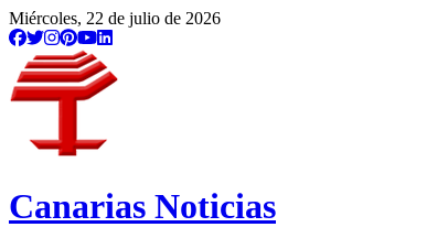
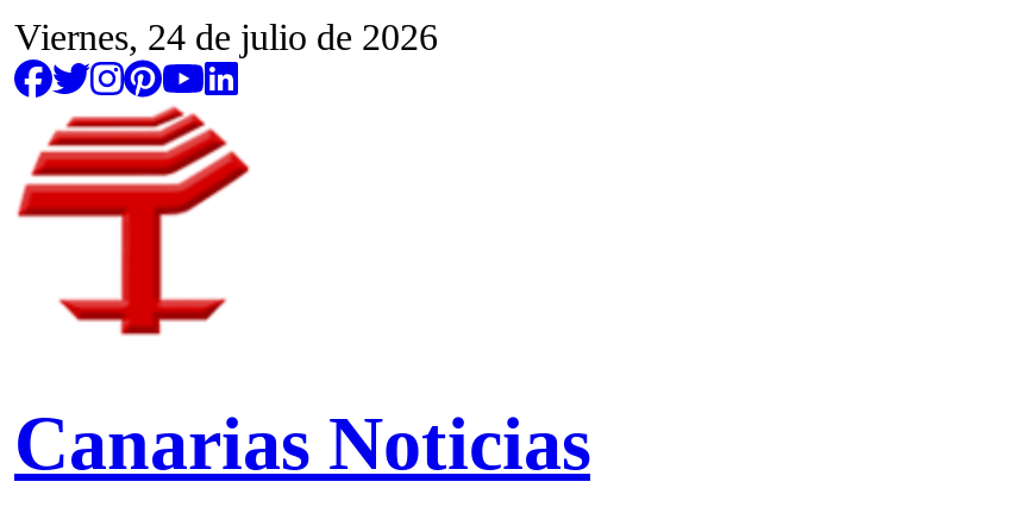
[9,9,221,28] Miércoles, 22 de julio de 2026 -> [14,17,438,57] Viernes, 24 de julio de 2026

